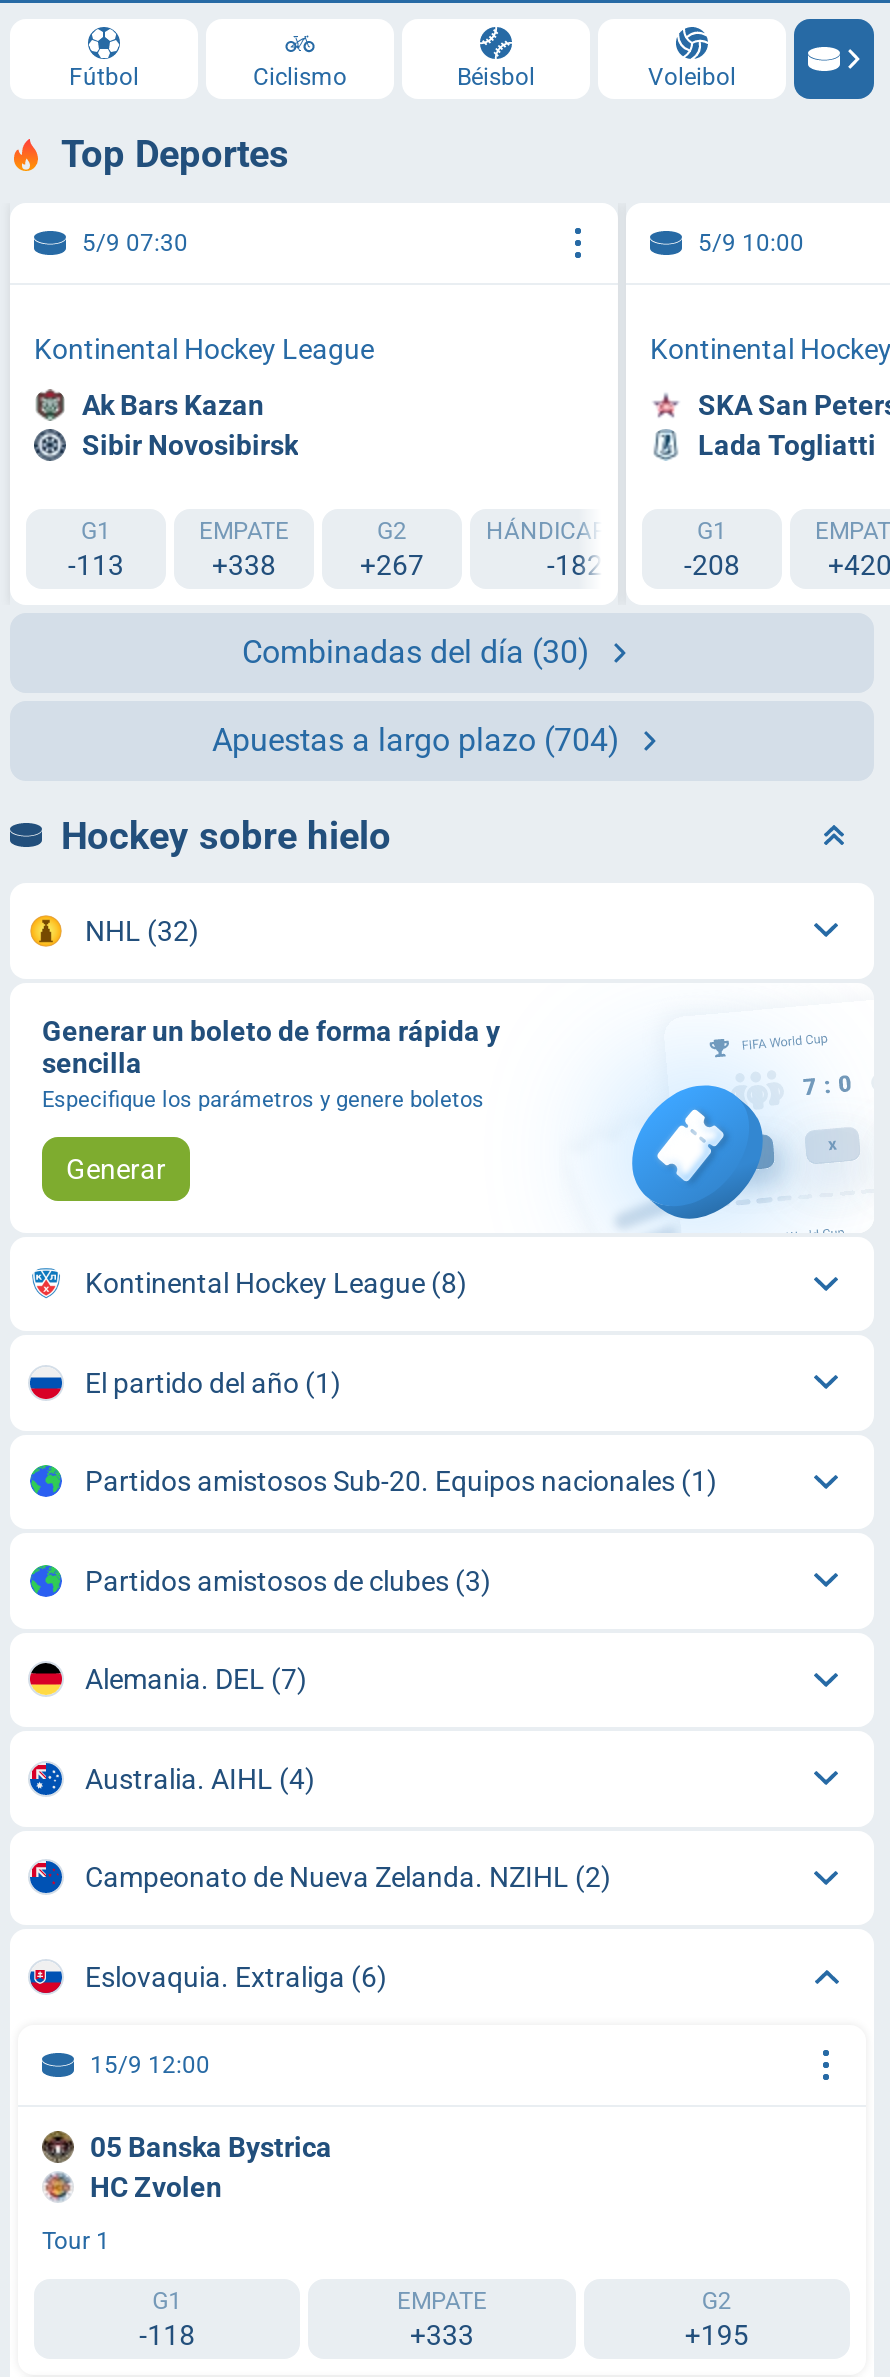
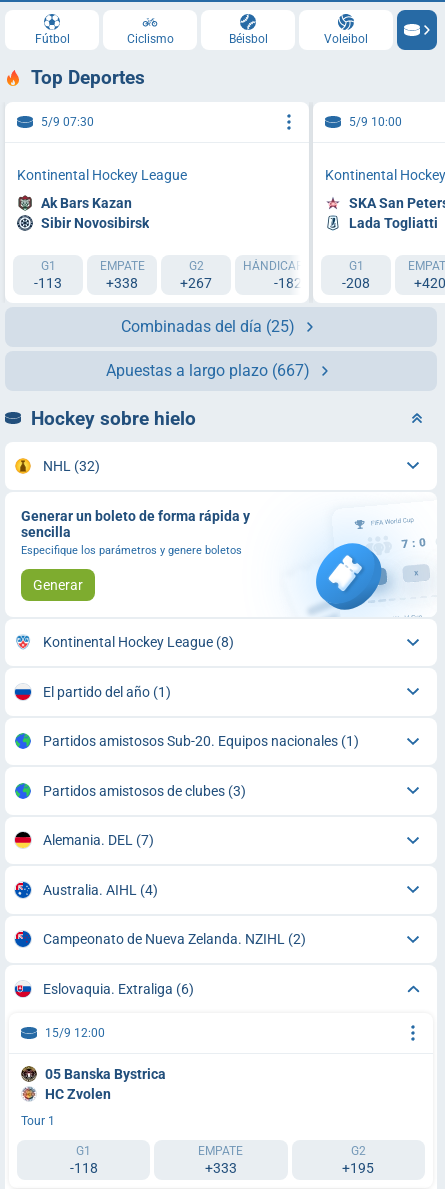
[242,632,590,670] Combinadas del día (30) -> [121,316,295,335] Combinadas del día (25)
[212,720,620,758] Apuestas a largo plazo (704) -> [106,360,310,379] Apuestas a largo plazo (667)

